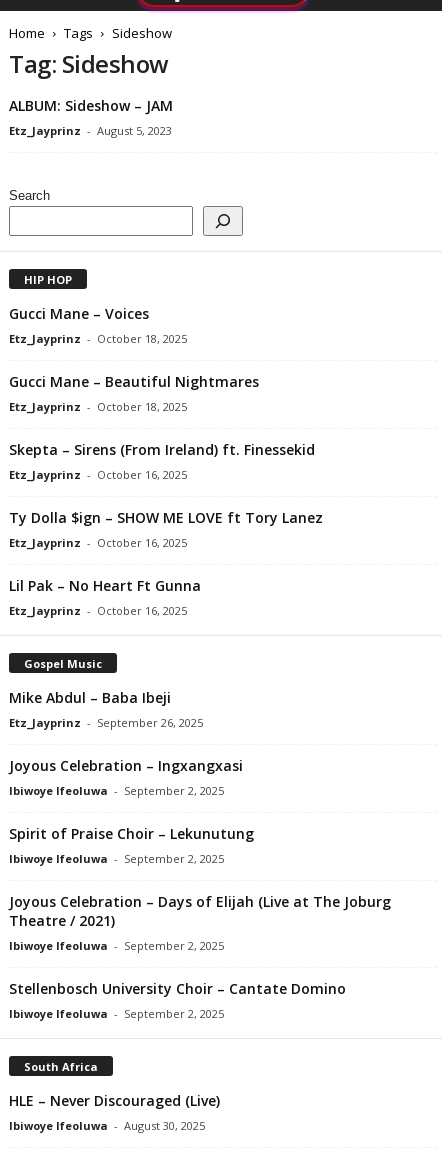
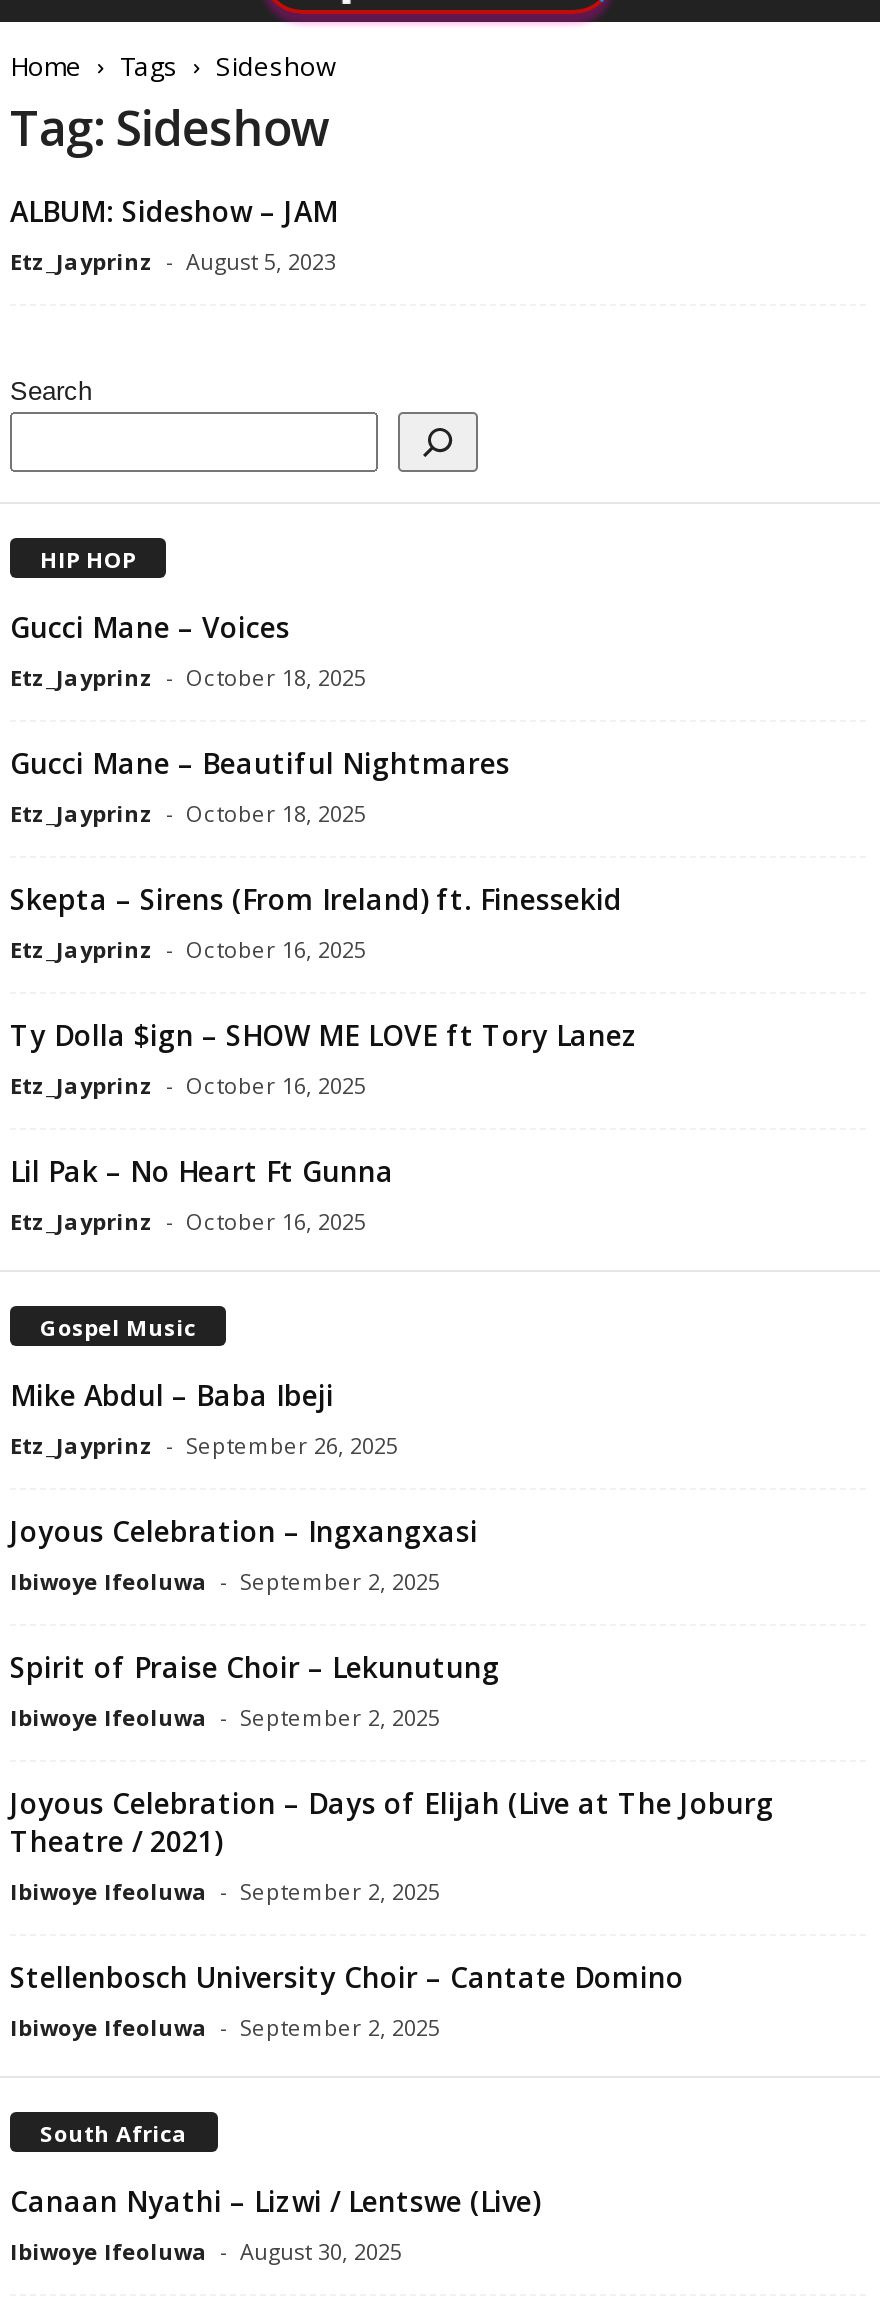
[9,1091,220,1110] HLE – Never Discouraged (Live) -> [10,2182,540,2220] Canaan Nyathi – Lizwi / Lentswe (Live)

